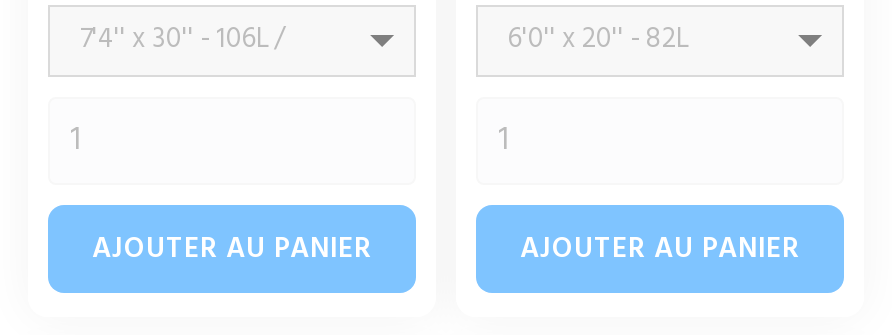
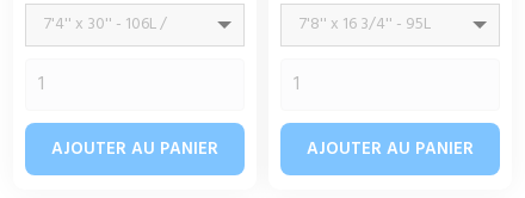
[508,17,688,63] 6'0'' x 20'' - 82L -> [299,11,431,38] 7'8'' x 16 3/4'' - 95L

